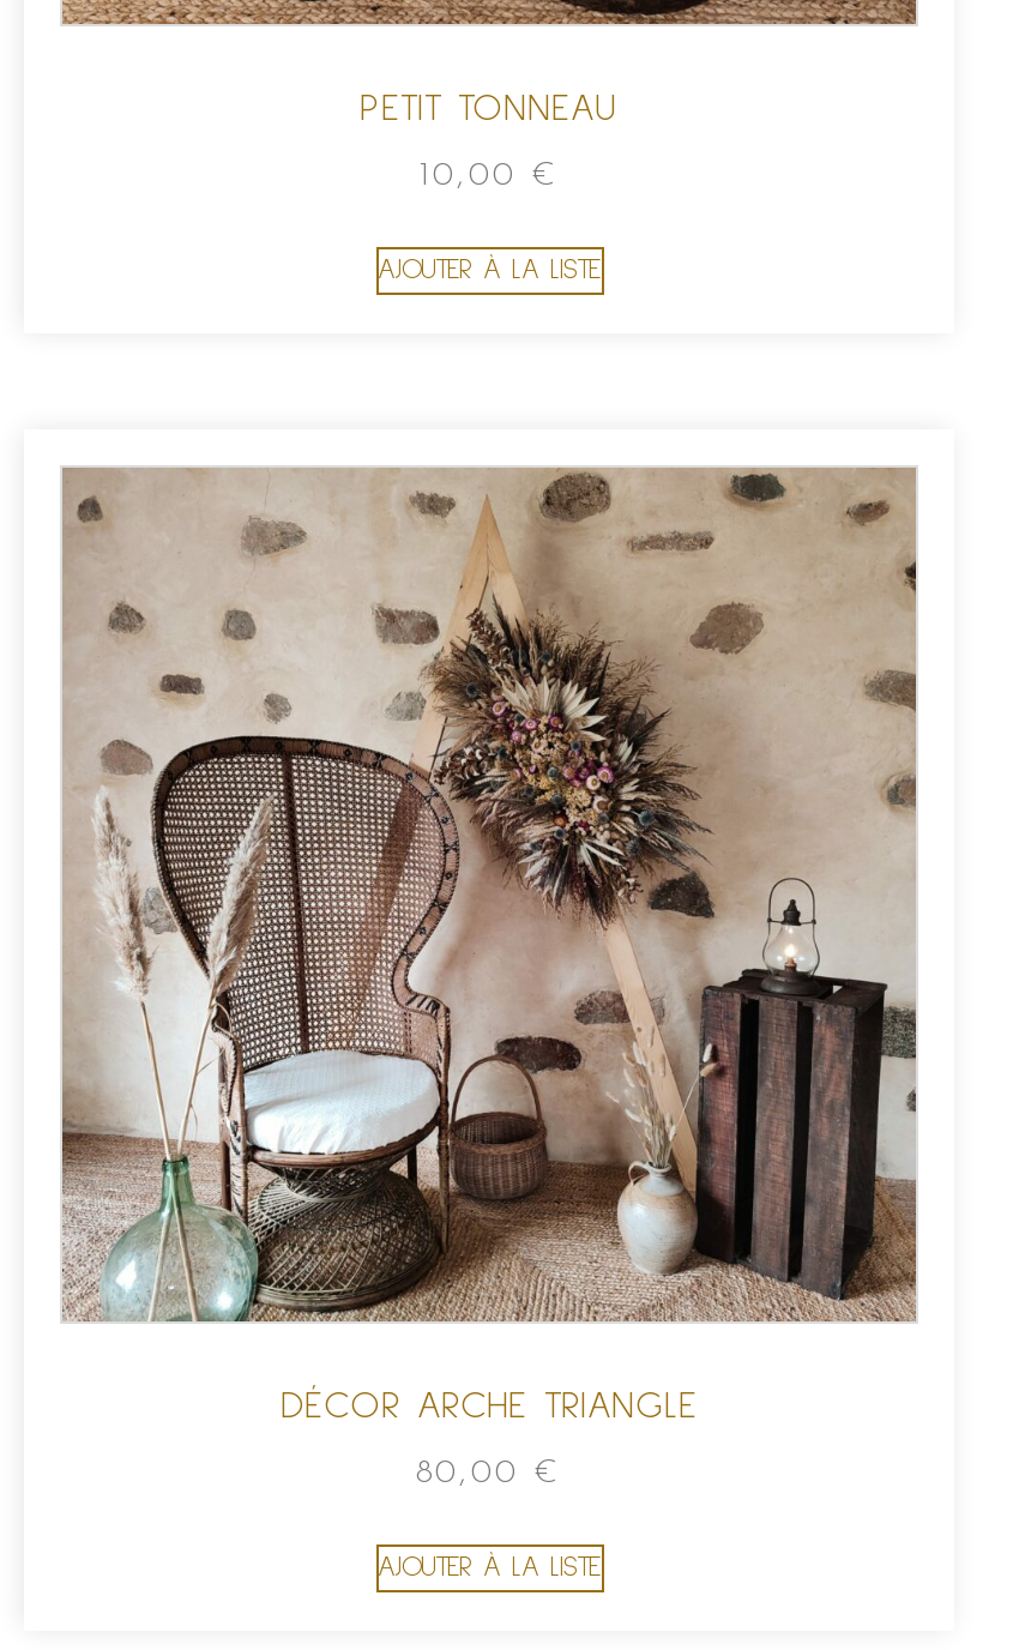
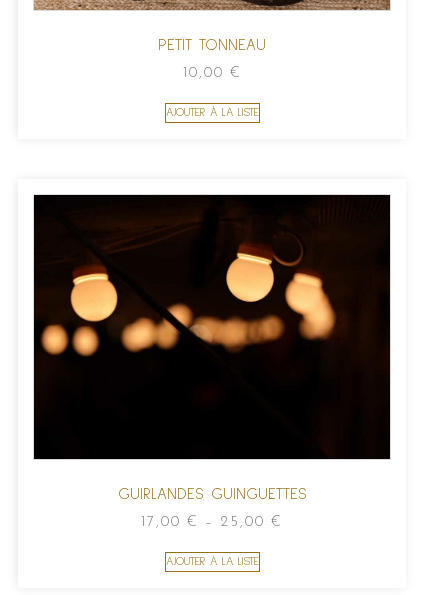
[60,465,918,1424] [image] | DÉCOR ARCHE TRIANGLE -> [33,194,391,502] [image] | GUIRLANDES GUINGUETTES
[416,1456,562,1491] 80,00 € -> [141,515,283,530] 17,00 €– 25,00 €

